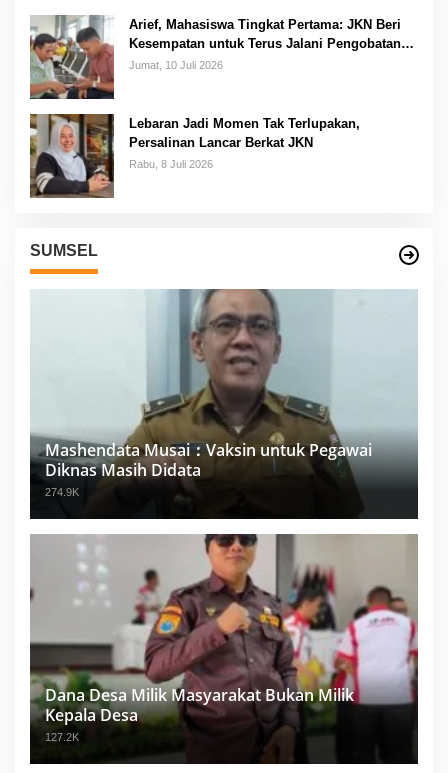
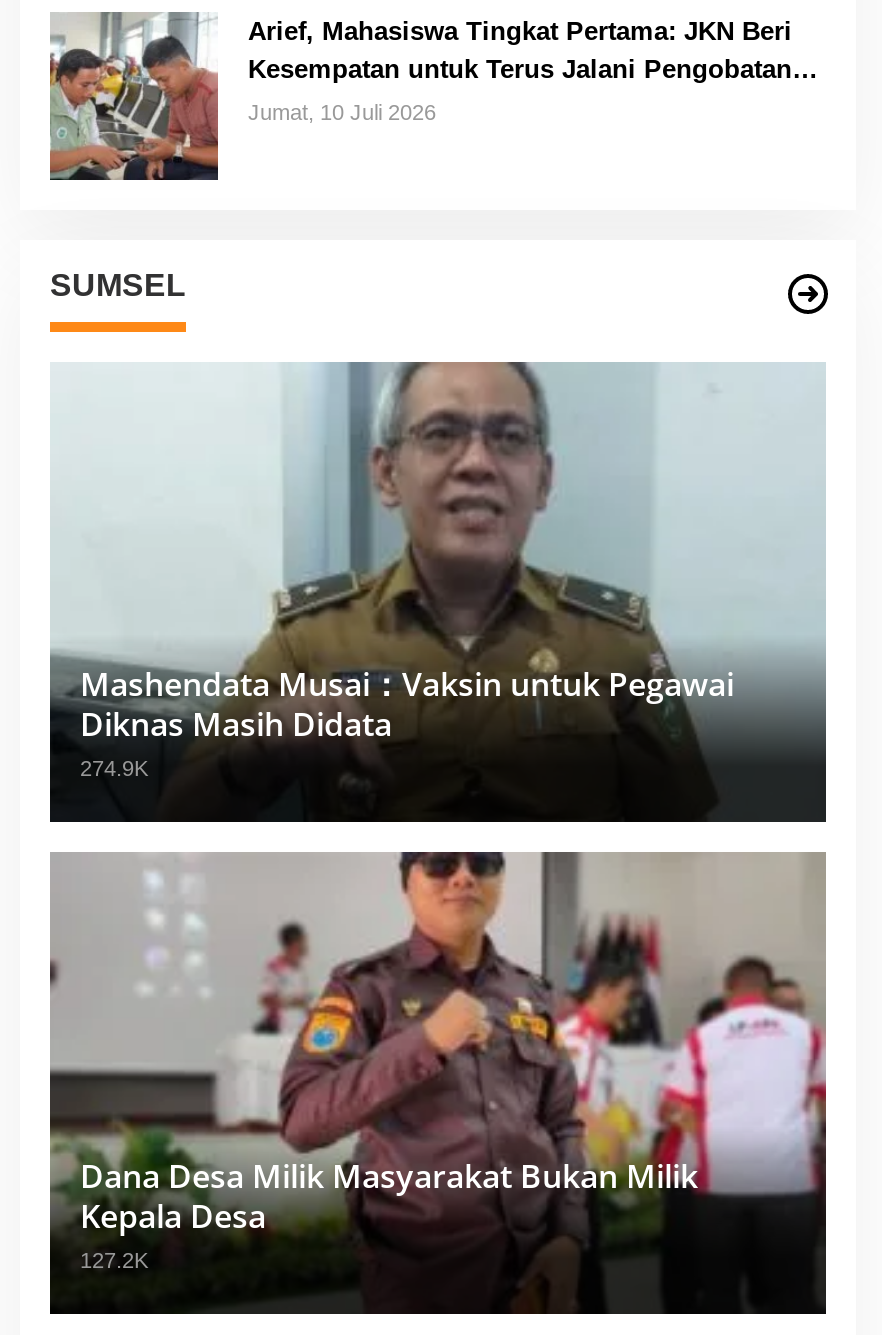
[30,113,360,198] [image] | Lebaran Jadi Momen Tak Terlupakan, | Persalinan Lancar Berkat JKN | Rabu, 8 Juli 2026 -> none

